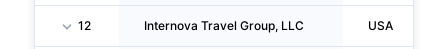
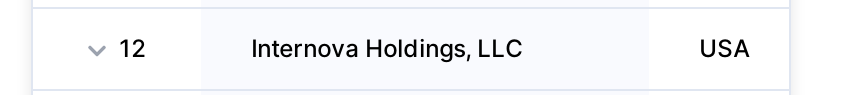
[144,18,304,33] Internova Travel Group, LLC -> [251,33,523,63] Internova Holdings, LLC

